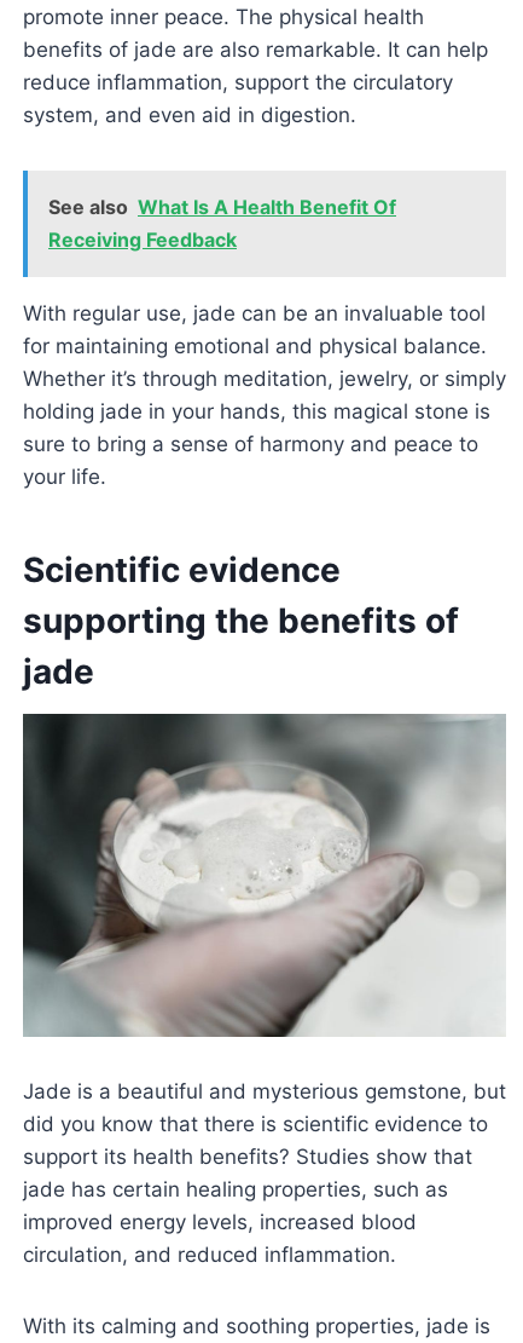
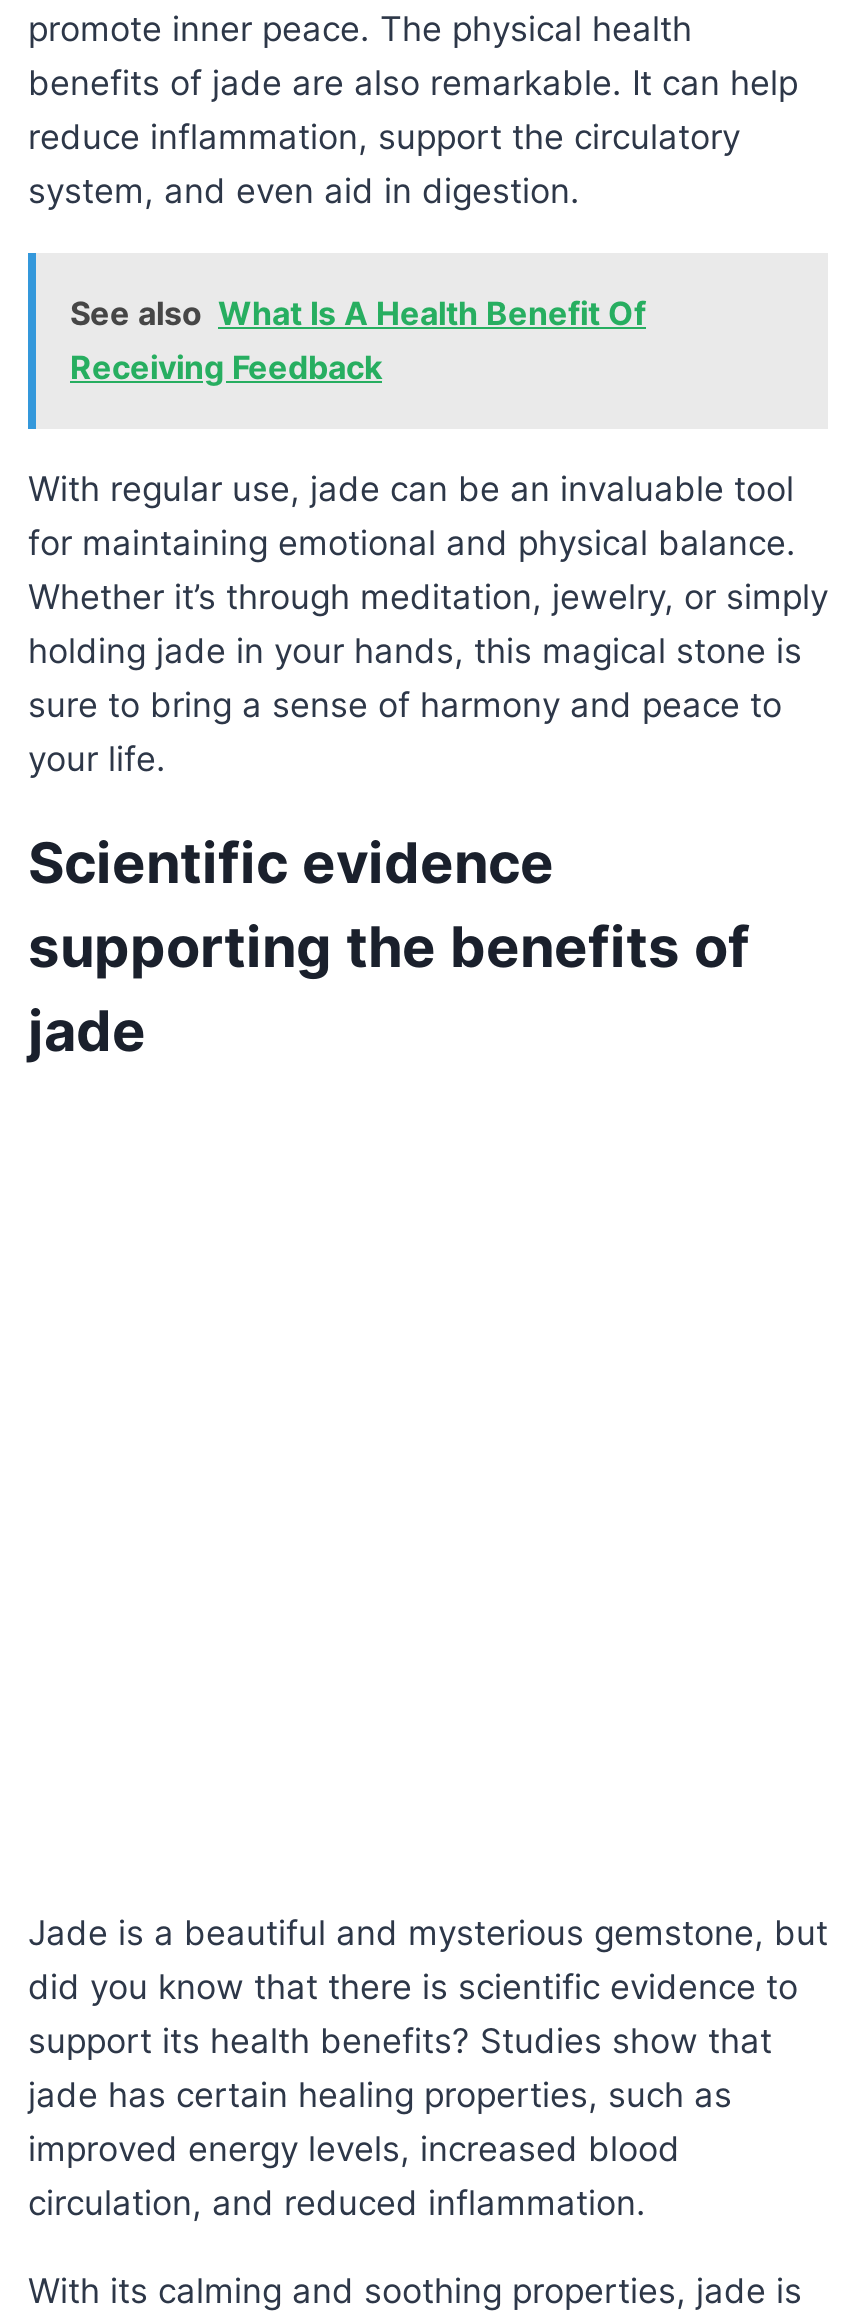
moved [23,549,459,692] -> [28,828,750,1064]: Scientific evidence | supporting the benefits of | jade
[22,713,507,1038] [image] -> none

